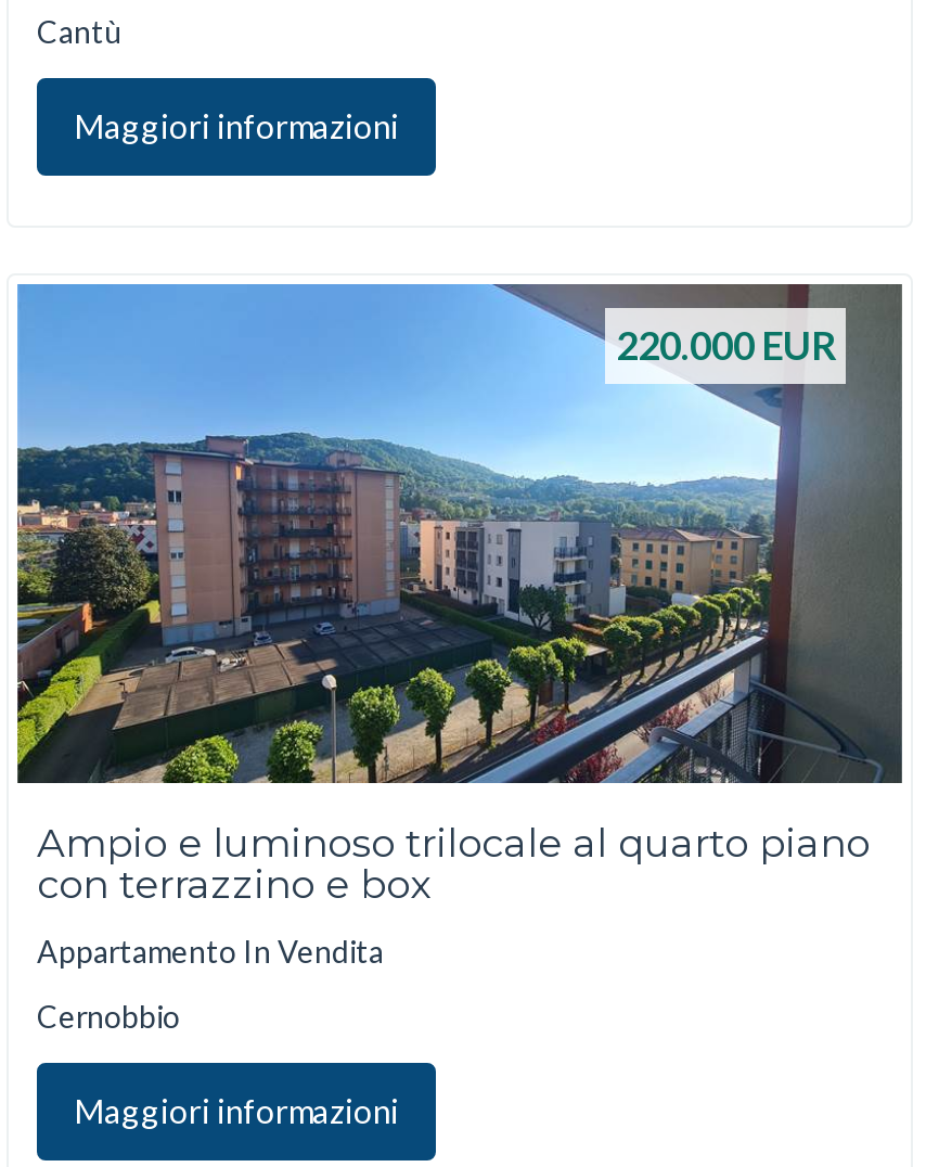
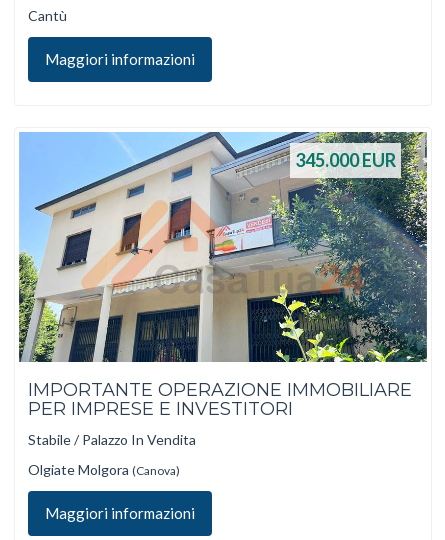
[15,282,902,785] [image] | 220.000 EUR -> [18,131,427,363] [image] | 345.000 EUR
[37,820,870,909] Ampio e luminoso trilocale al quarto piano | con terrazzino e box -> [28,379,412,420] IMPORTANTE OPERAZIONE IMMOBILIARE | PER IMPRESE E INVESTITORI
[37,932,384,969] Appartamento In Vendita -> [28,430,196,447] Stabile / Palazzo In Vendita
[37,998,180,1035] Cernobbio -> [28,461,180,478] Olgiate Molgora (Canova)

